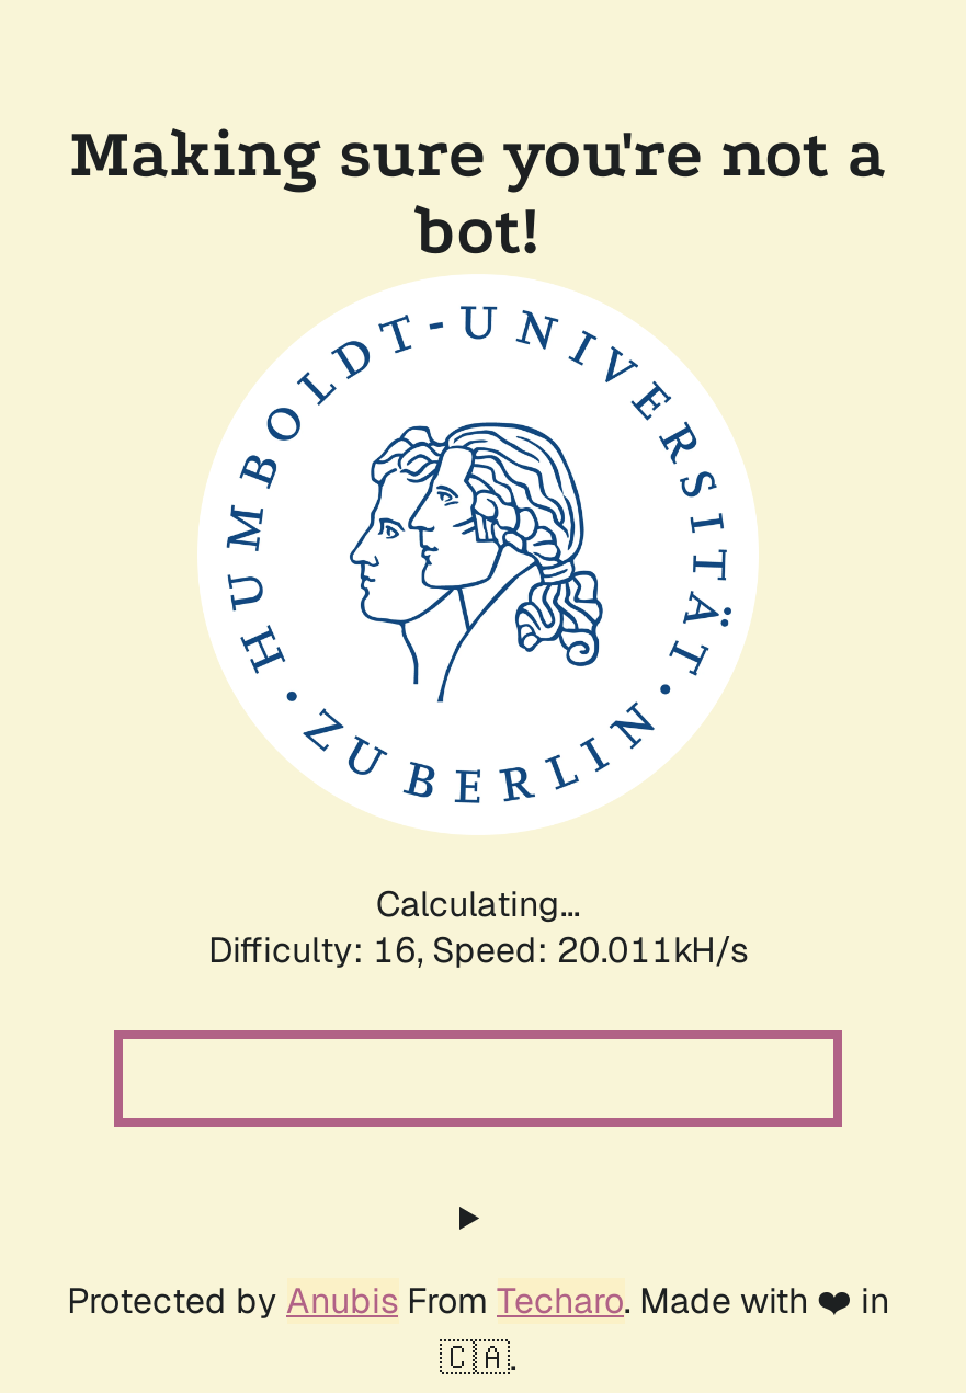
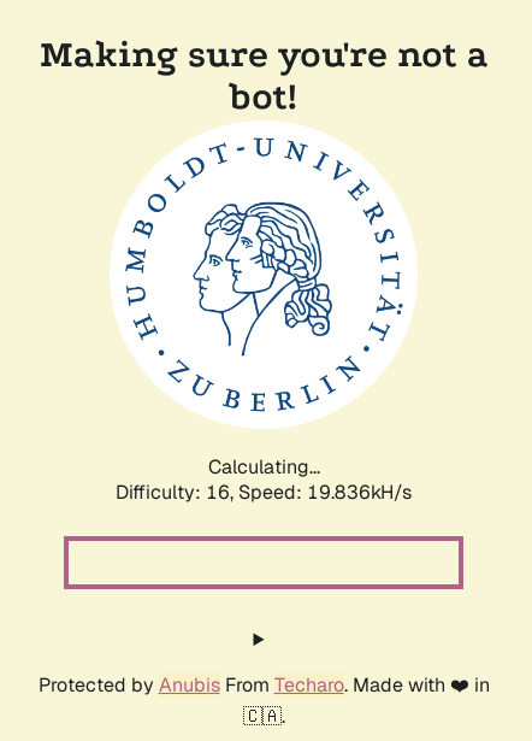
[208,927,748,973] Difficulty: 16, Speed: 20.011kH/s -> [116,480,412,505] Difficulty: 16, Speed: 19.836kH/s

